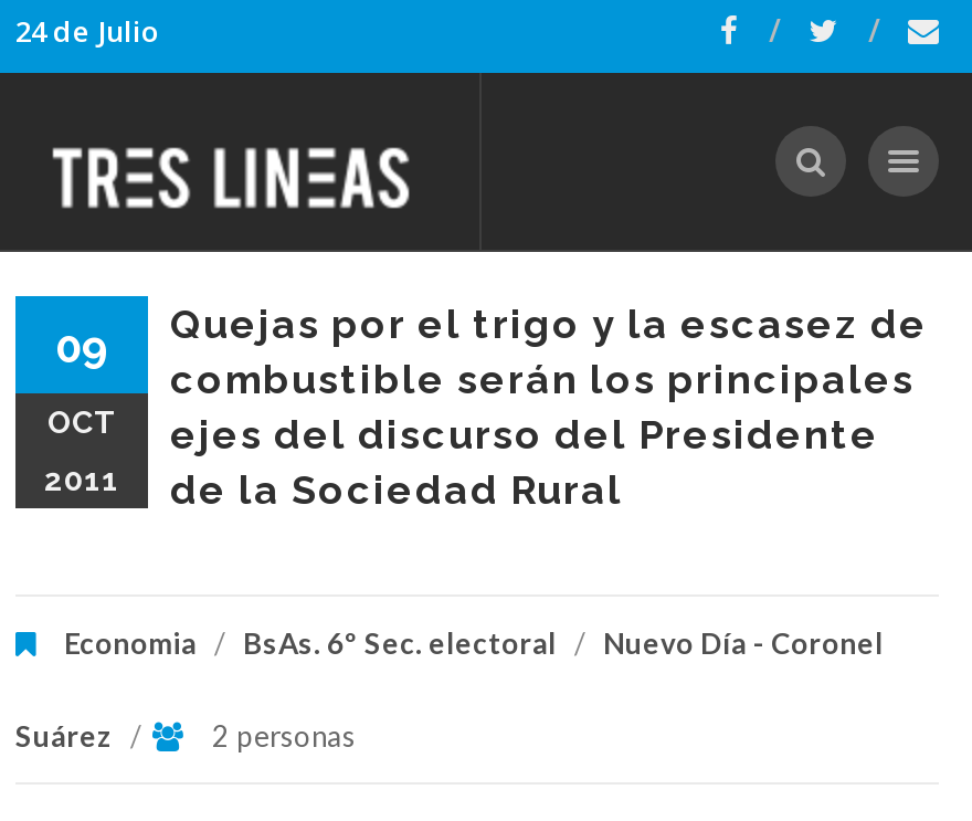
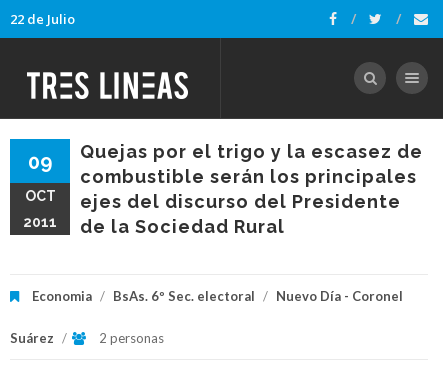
[15,11,159,51] 24 de Julio -> [10,10,75,28] 22 de Julio

